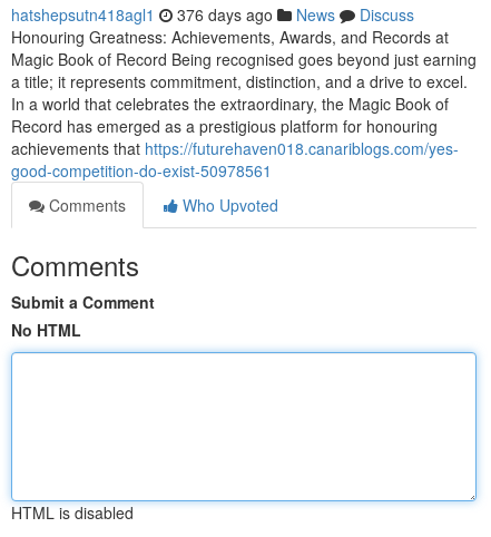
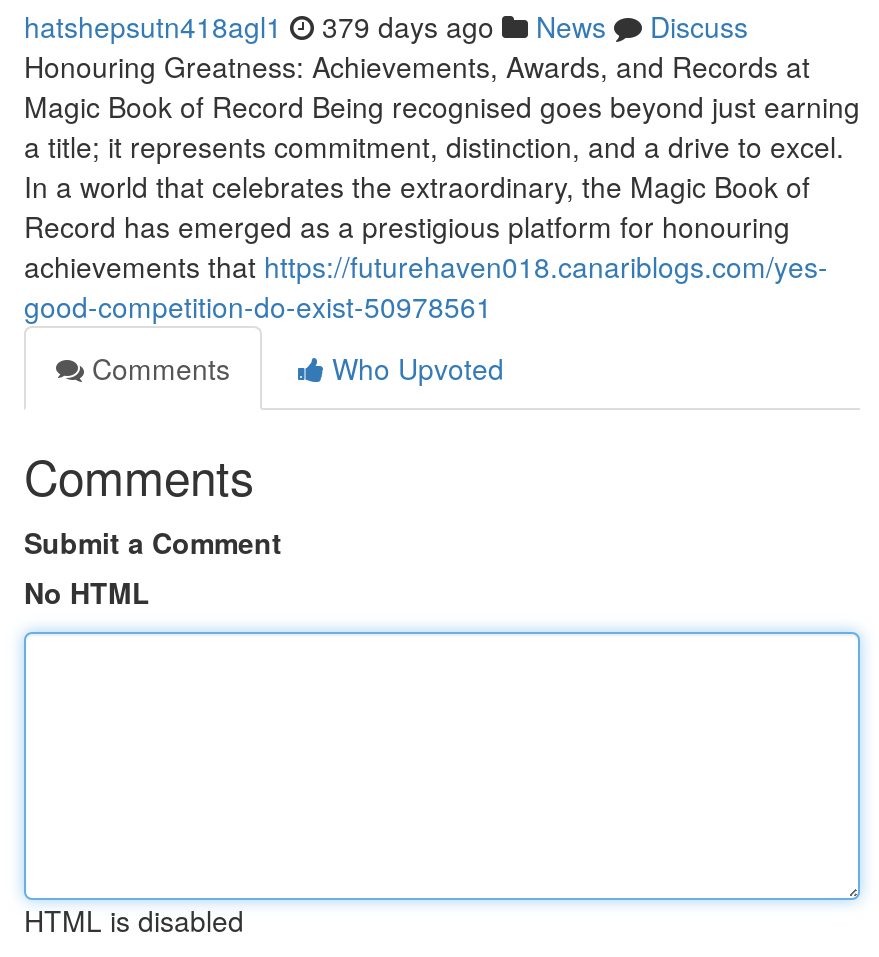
[11,3,414,26] hatshepsutn418agl1 376 days ago News Discuss -> [24,6,748,46] hatshepsutn418agl1 379 days ago News Discuss

